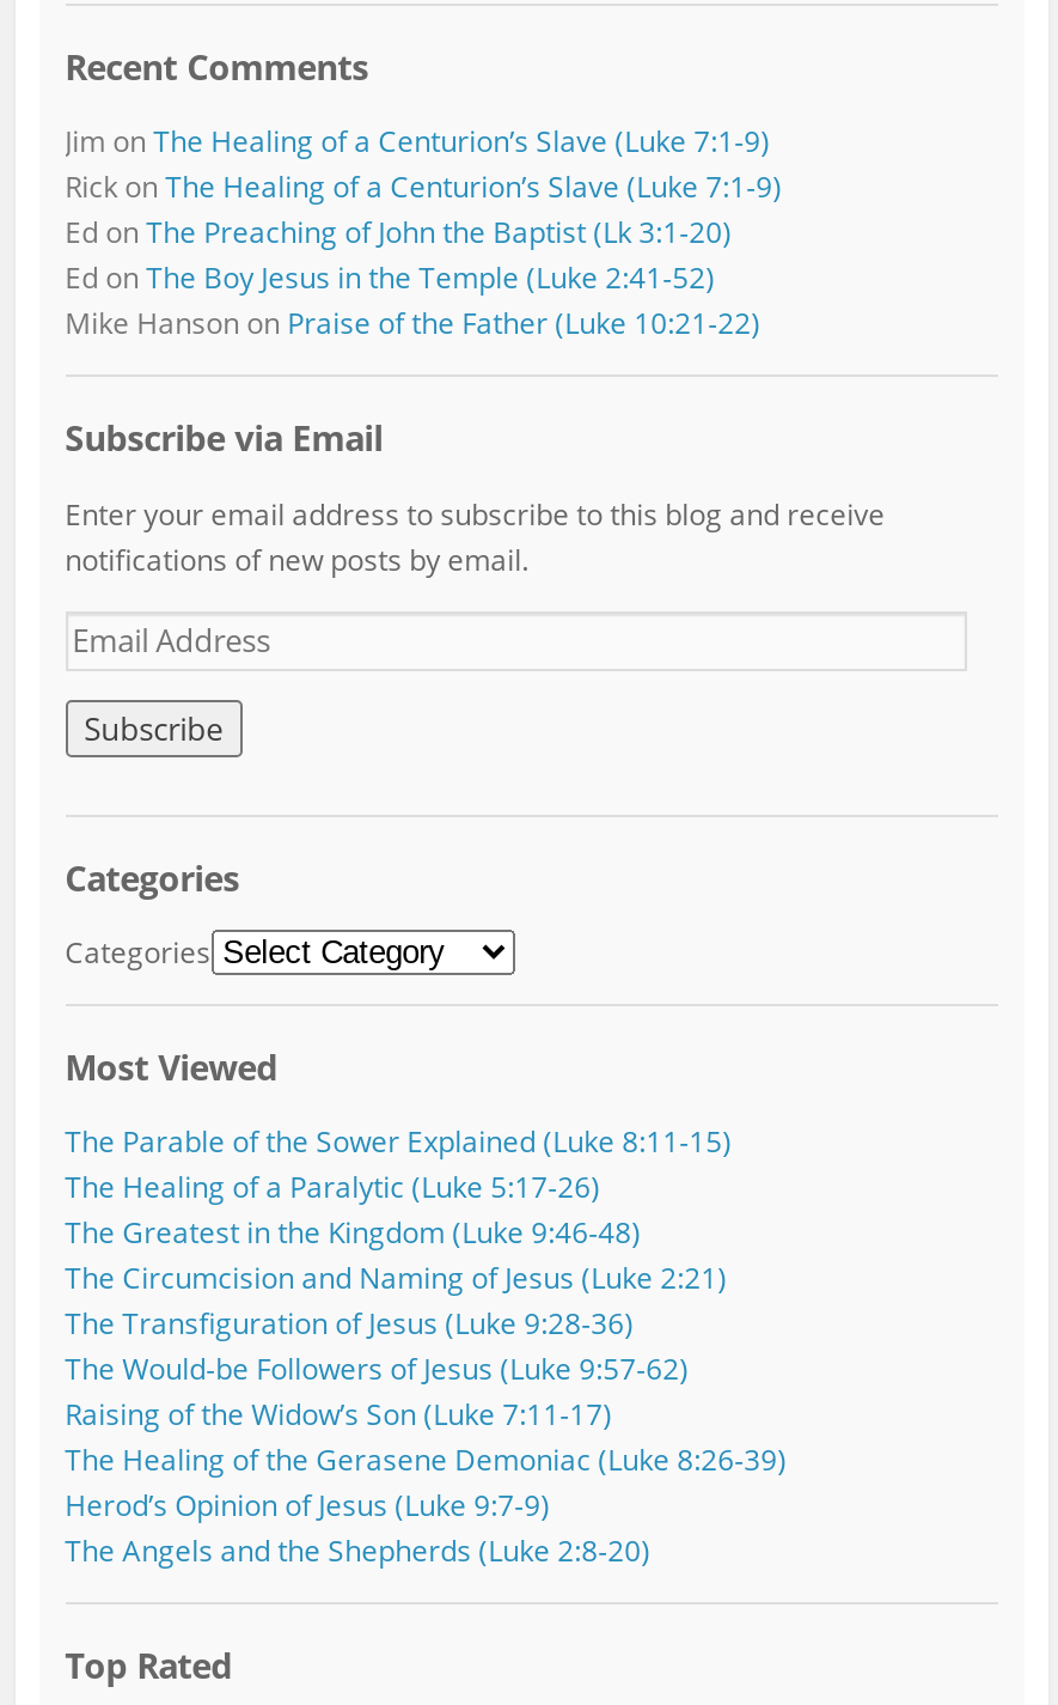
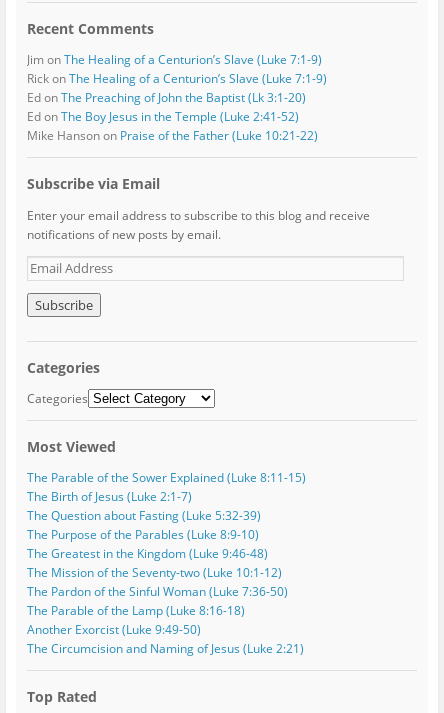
[65,1166,600,1207] The Healing of a Paralytic (Luke 5:17-26) -> [27,488,261,543] The Birth of Jesus (Luke 2:1-7) | The Question about Fasting (Luke 5:32-39) | The Purpose of the Parables (Luke 8:9-10)
moved [65,1212,641,1252] -> [27,545,268,562]: The Greatest in the Kingdom (Luke 9:46-48)
none -> [27,564,288,638] The Mission of the Seventy-two (Luke 10:1-12) | The Pardon of the Sinful Woman (Luke 7:36-50) | The Parable of the Lamp (Luke 8:16-18) | Another Exorcist (Luke 9:49-50)
moved [65,1257,727,1298] -> [27,640,304,657]: The Circumcision and Naming of Jesus (Luke 2:21)
[65,1303,787,1571] The Transfiguration of Jesus (Luke 9:28-36) | The Would-be Followers of Jesus (Luke 9:57-62) | Raising of the Widow’s Son (Luke 7:11-17) | The Healing of the Gerasene Demoniac (Luke 8:26-39) | Herod’s Opinion of Jesus (Luke 9:7-9) | The Angels and the Shepherds (Luke 2:8-20) -> none

